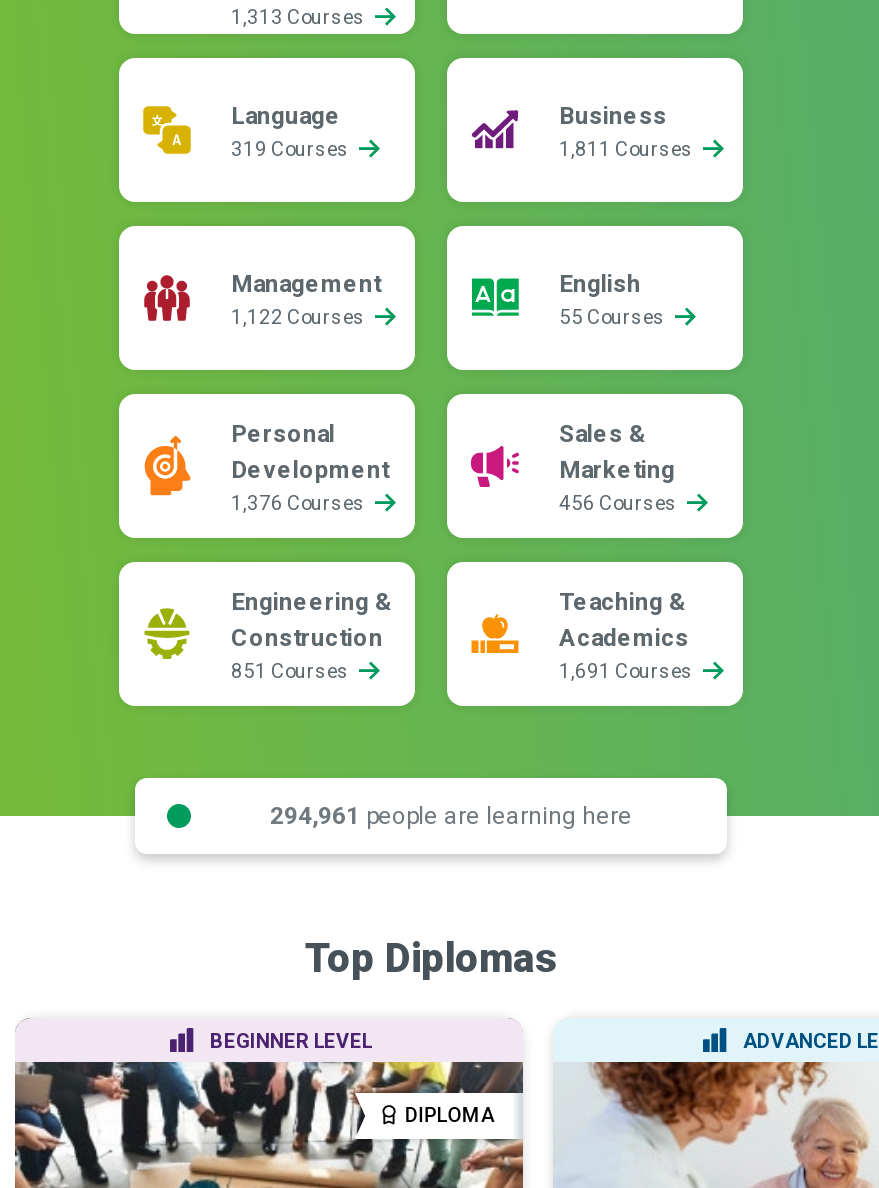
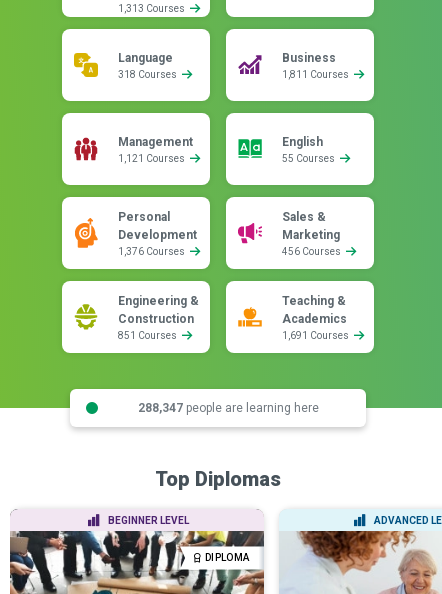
[231,138,353,160] 319 Courses -> [118,69,179,80] 318 Courses
[231,306,369,328] 1,122 Courses -> [118,153,187,164] 1,121 Courses
[270,801,632,829] 294,961 people are learning here -> [137,400,318,414] 288,347 people are learning here

